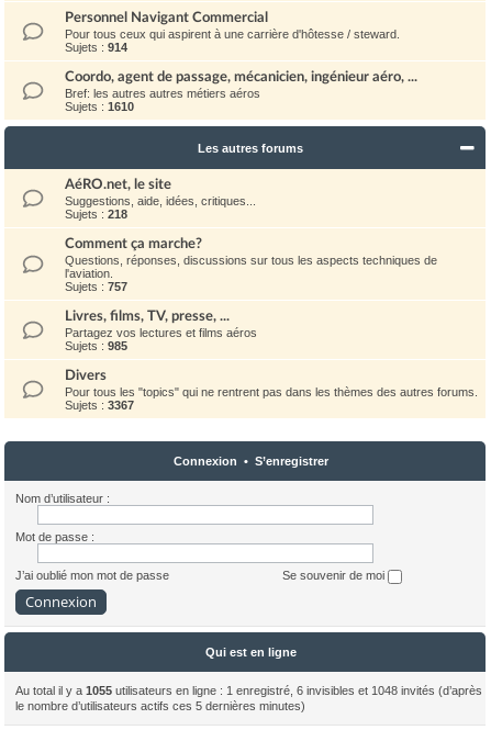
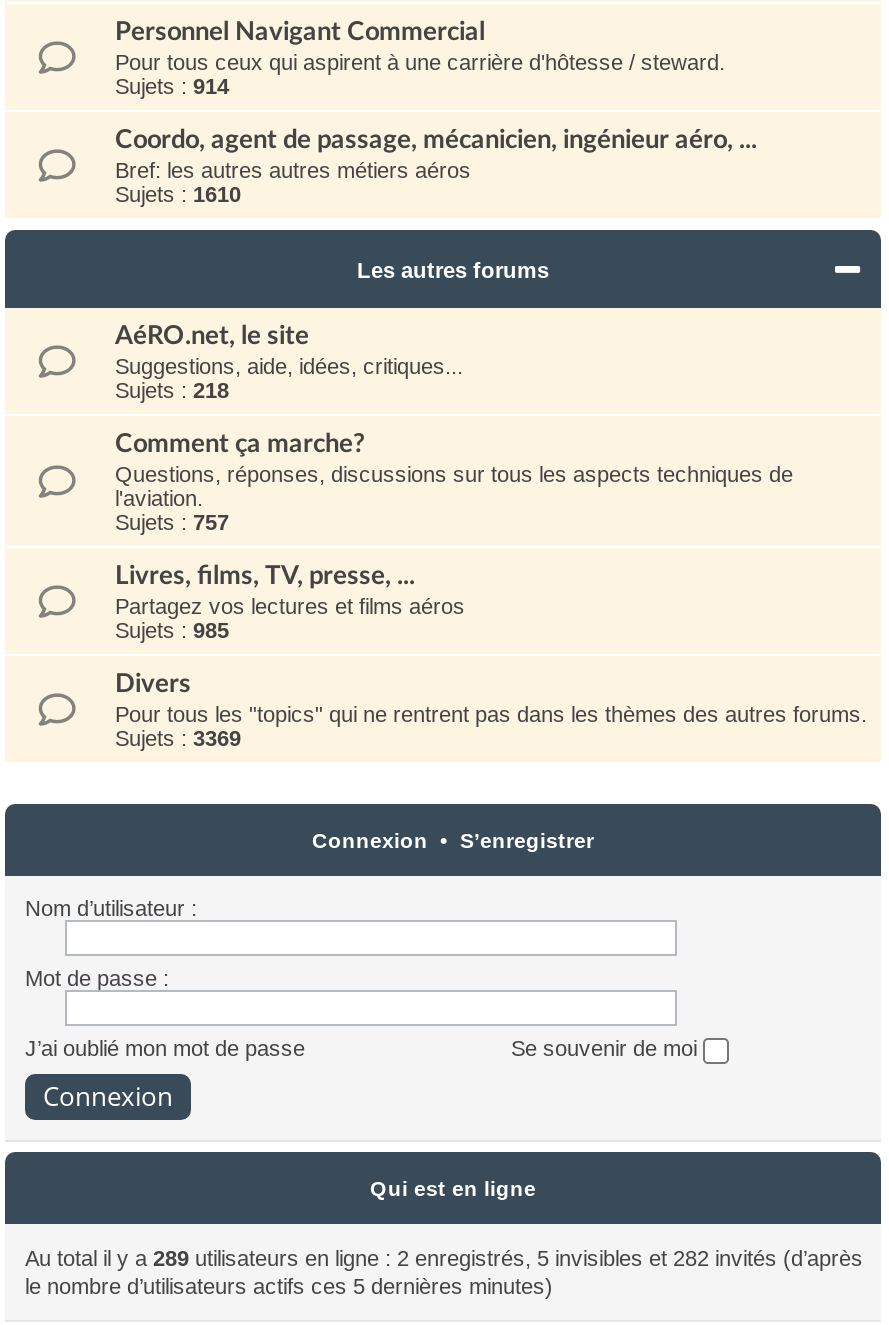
[65,398,134,412] Sujets : 3367 -> [115,726,241,750] Sujets : 3369
[15,683,482,697] Au total il y a 1055 utilisateurs en ligne : 1 enregistré, 6 invisibles et 1048 invités (d’après -> [25,1245,863,1269] Au total il y a 289 utilisateurs en ligne : 2 enregistrés, 5 invisibles et 282 invités (d’après

